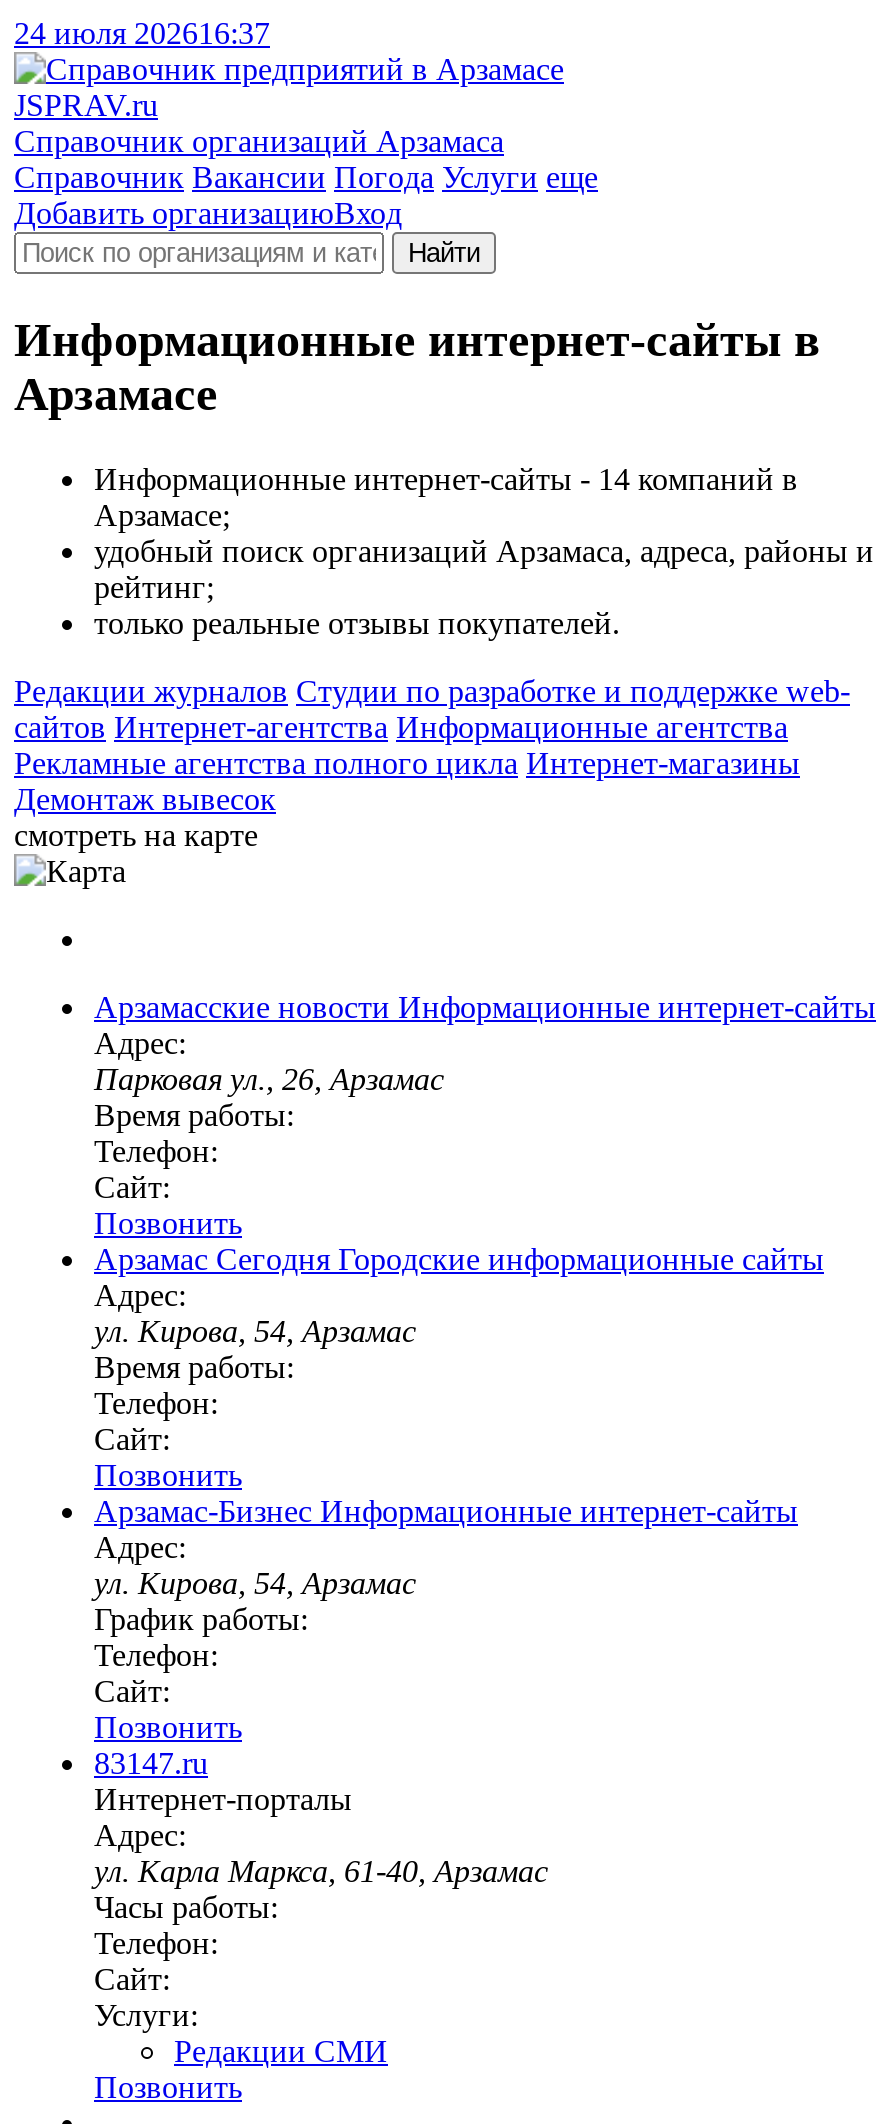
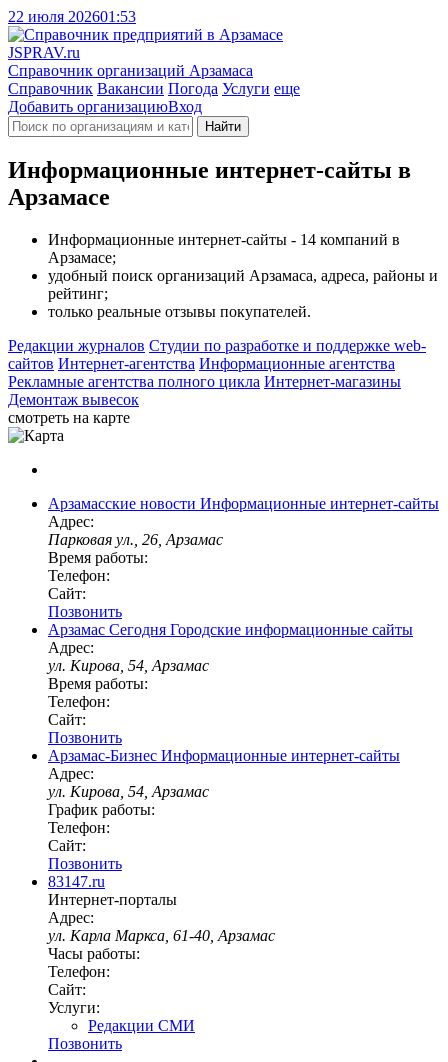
[14,16,270,50] 24 июля 202616:37 -> [8,8,136,25] 22 июля 202601:53

